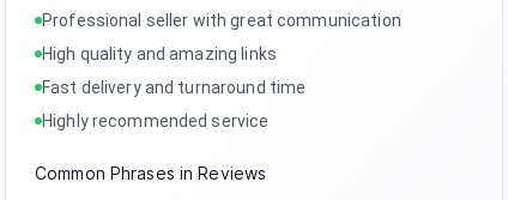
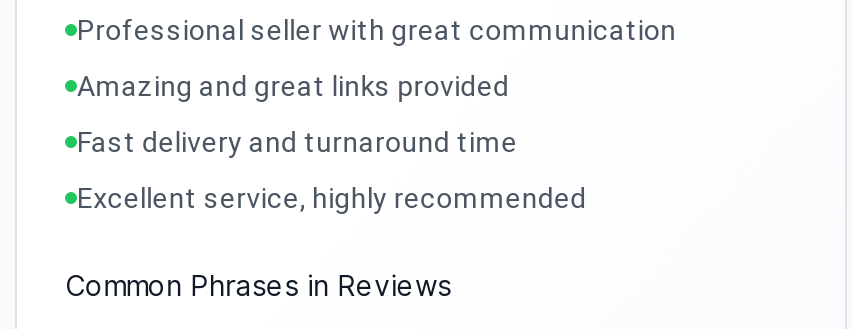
[42,44,277,63] High quality and amazing links -> [77,70,509,102] Amazing and great links provided
[42,111,269,130] Highly recommended service -> [77,182,587,214] Excellent service, highly recommended

